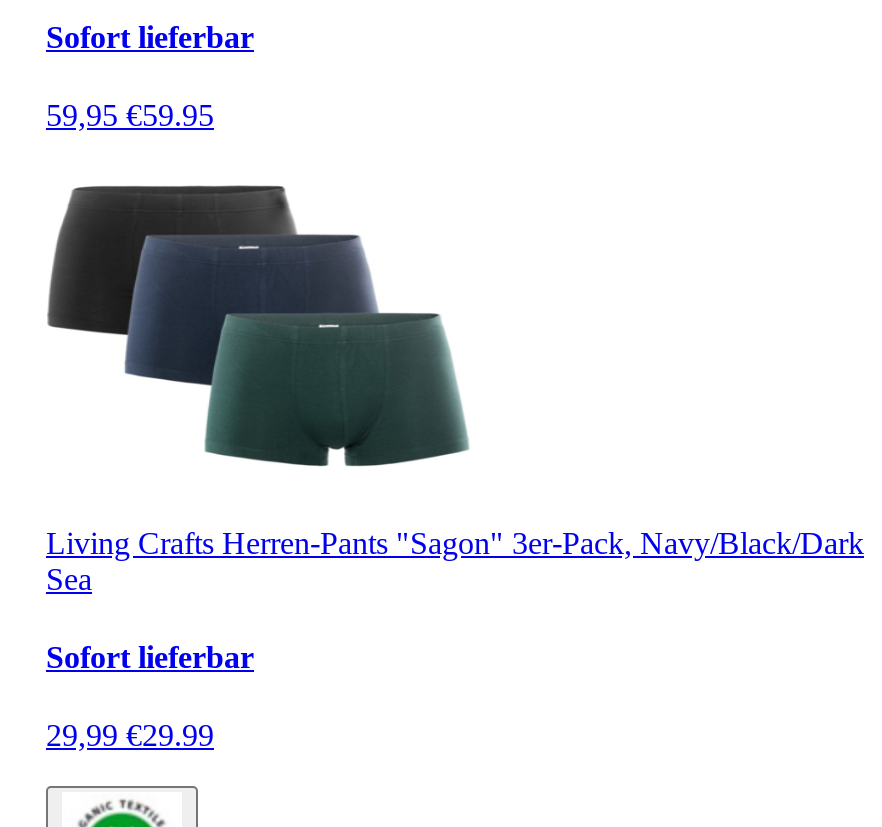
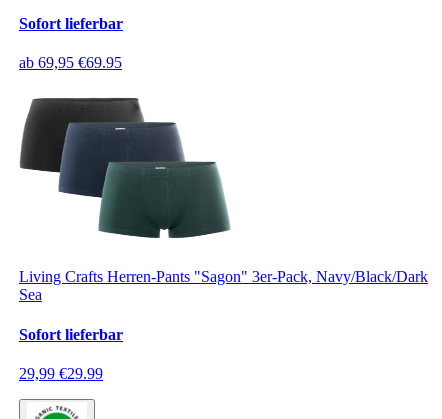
[46,98,214,132] 59,95 €59.95 -> [19,54,122,71] ab 69,95 €69.95

